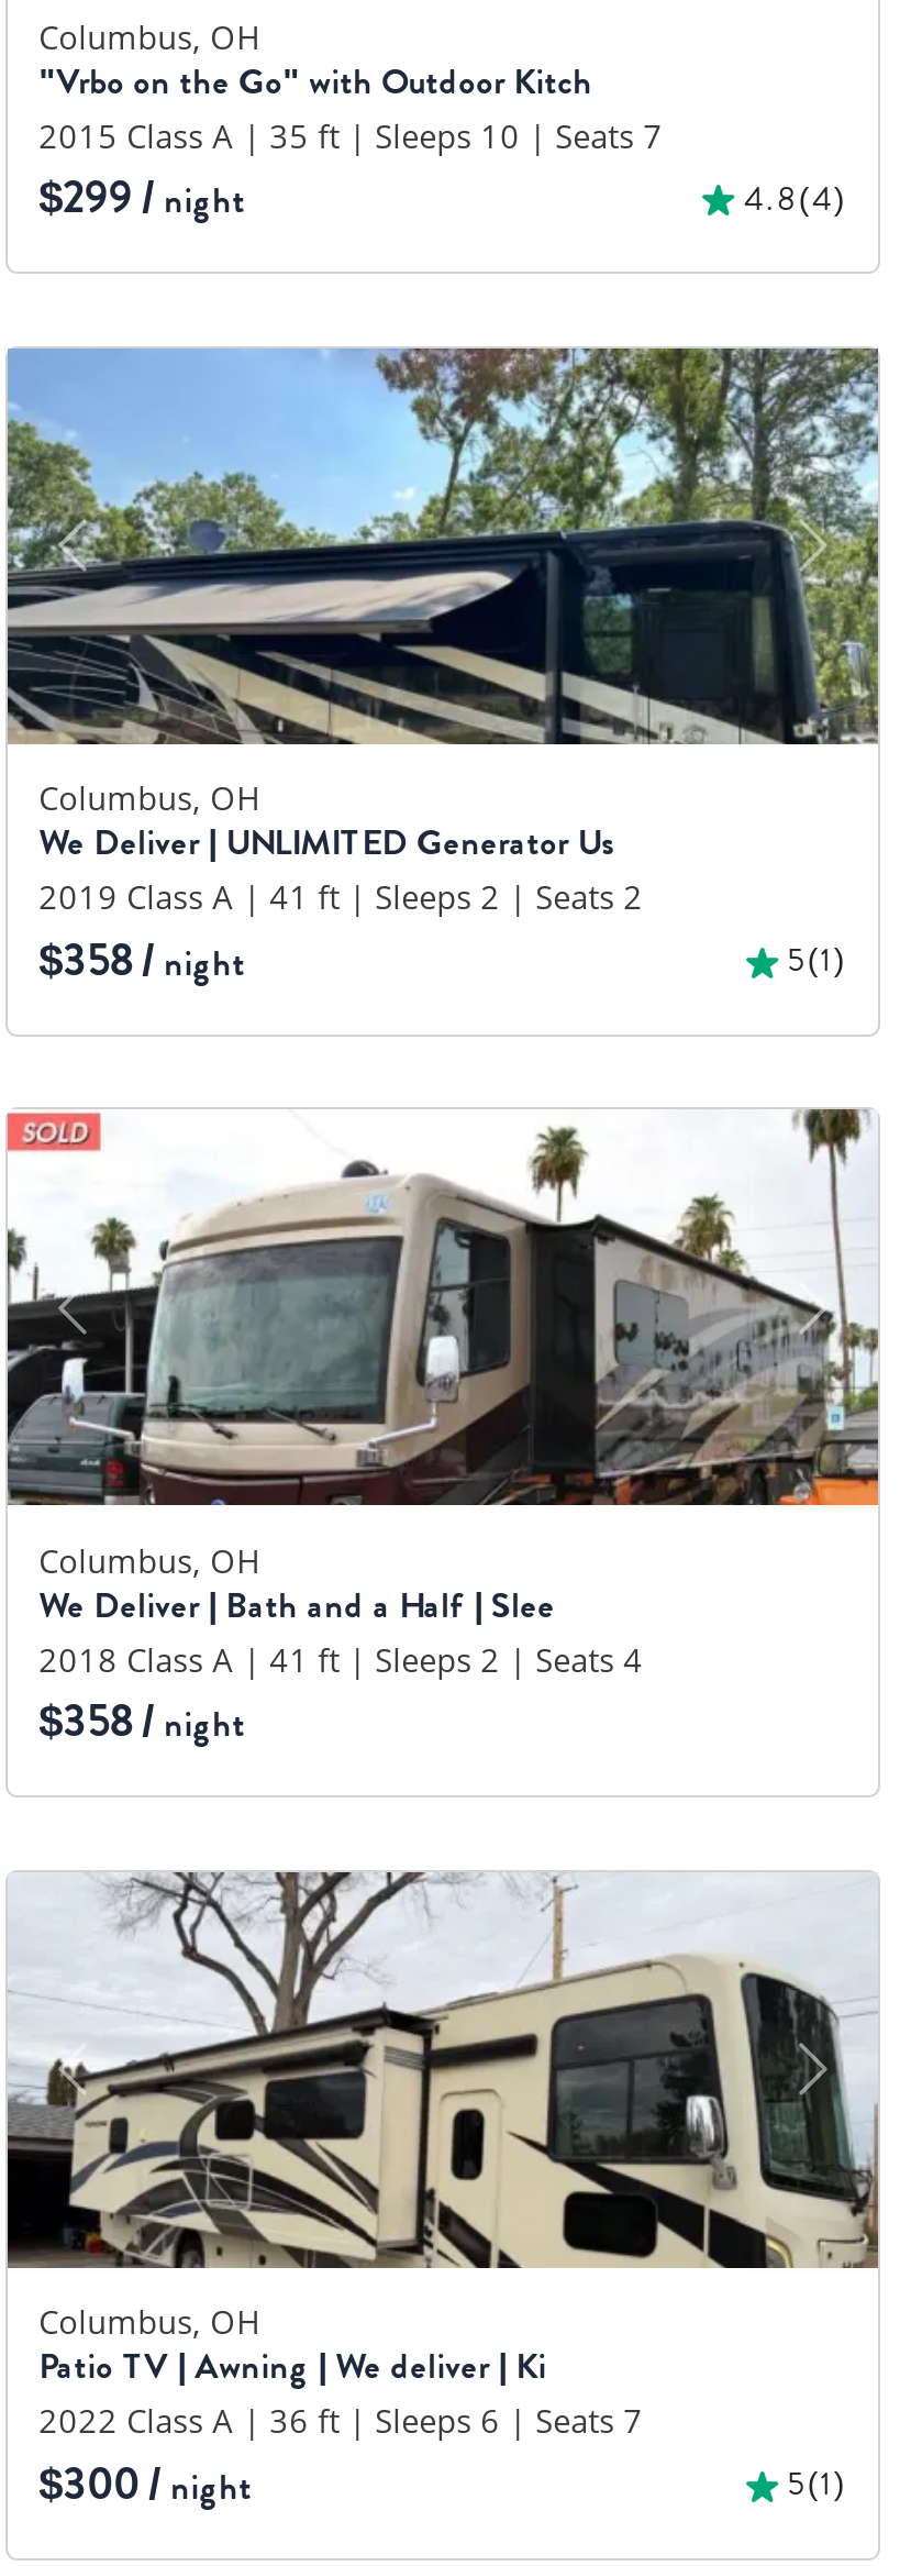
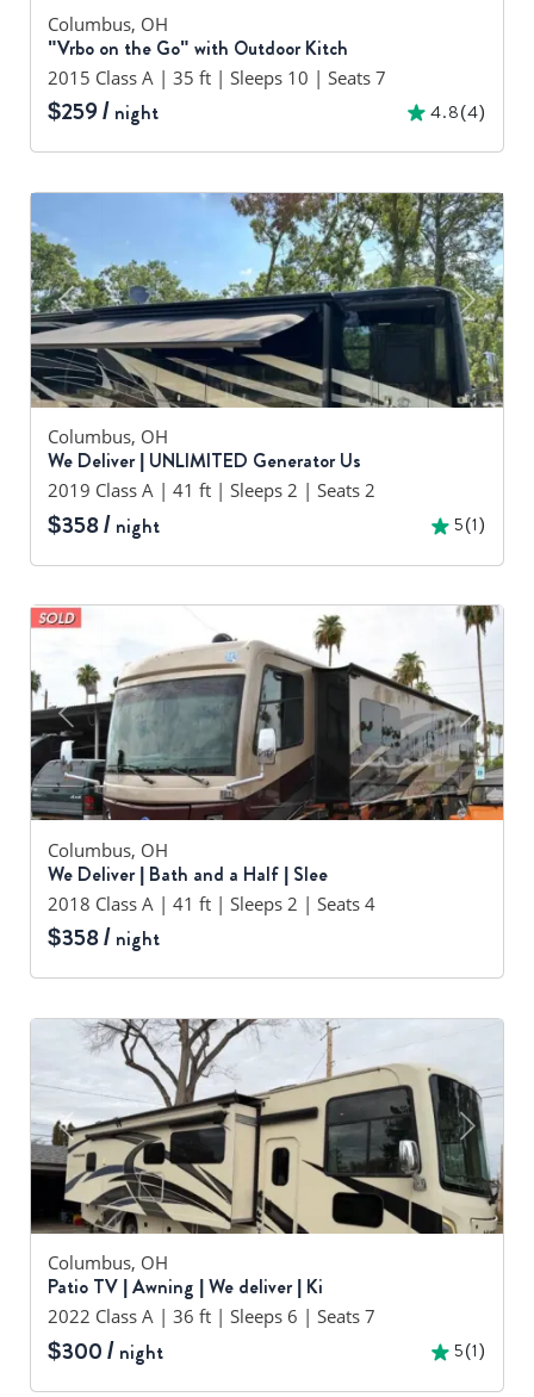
[39,166,246,230] $299 / night -> [48,94,159,129] $259 / night

